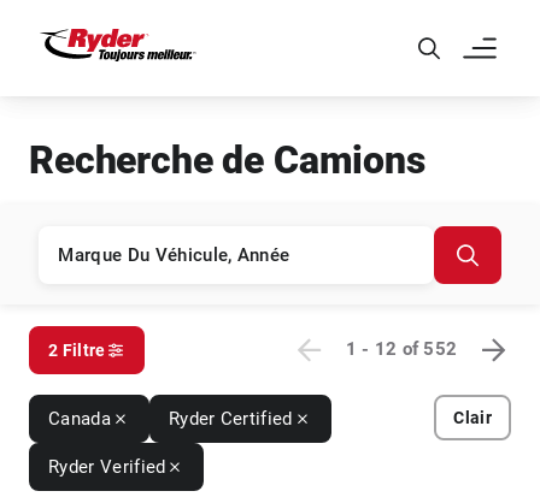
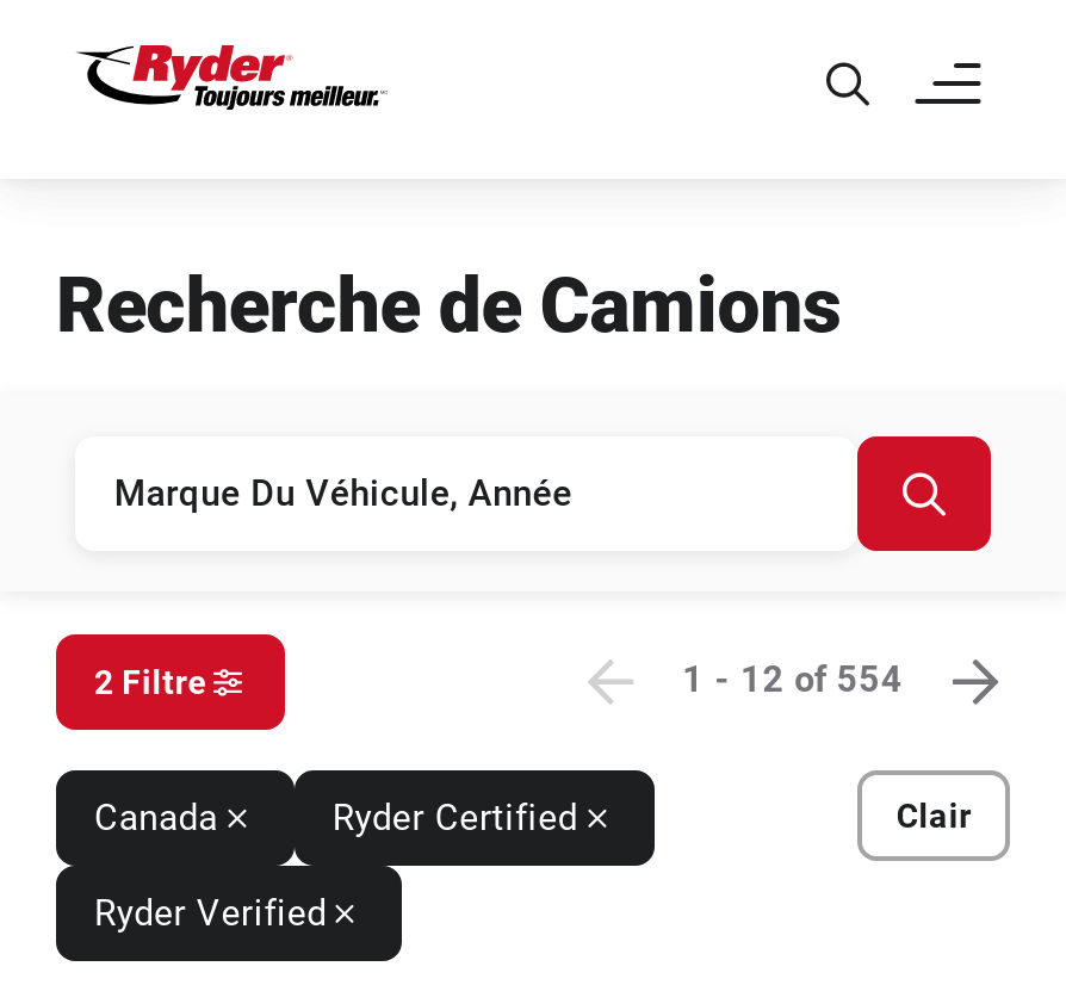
[346,339,457,360] 1 - 12 of 552 -> [683,659,903,702] 1 - 12 of 554

